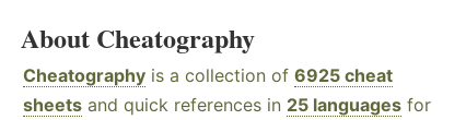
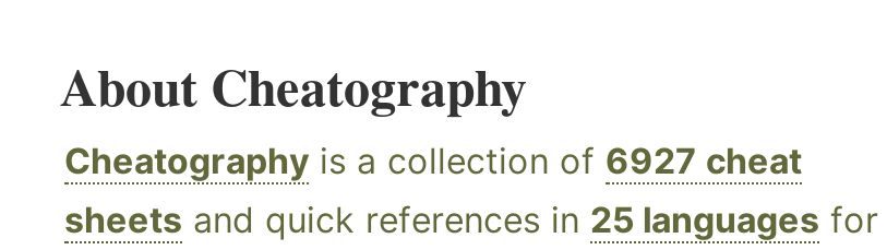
[23,64,393,86] Cheatography is a collection of 6925 cheat -> [64,139,802,183] Cheatography is a collection of 6927 cheat

